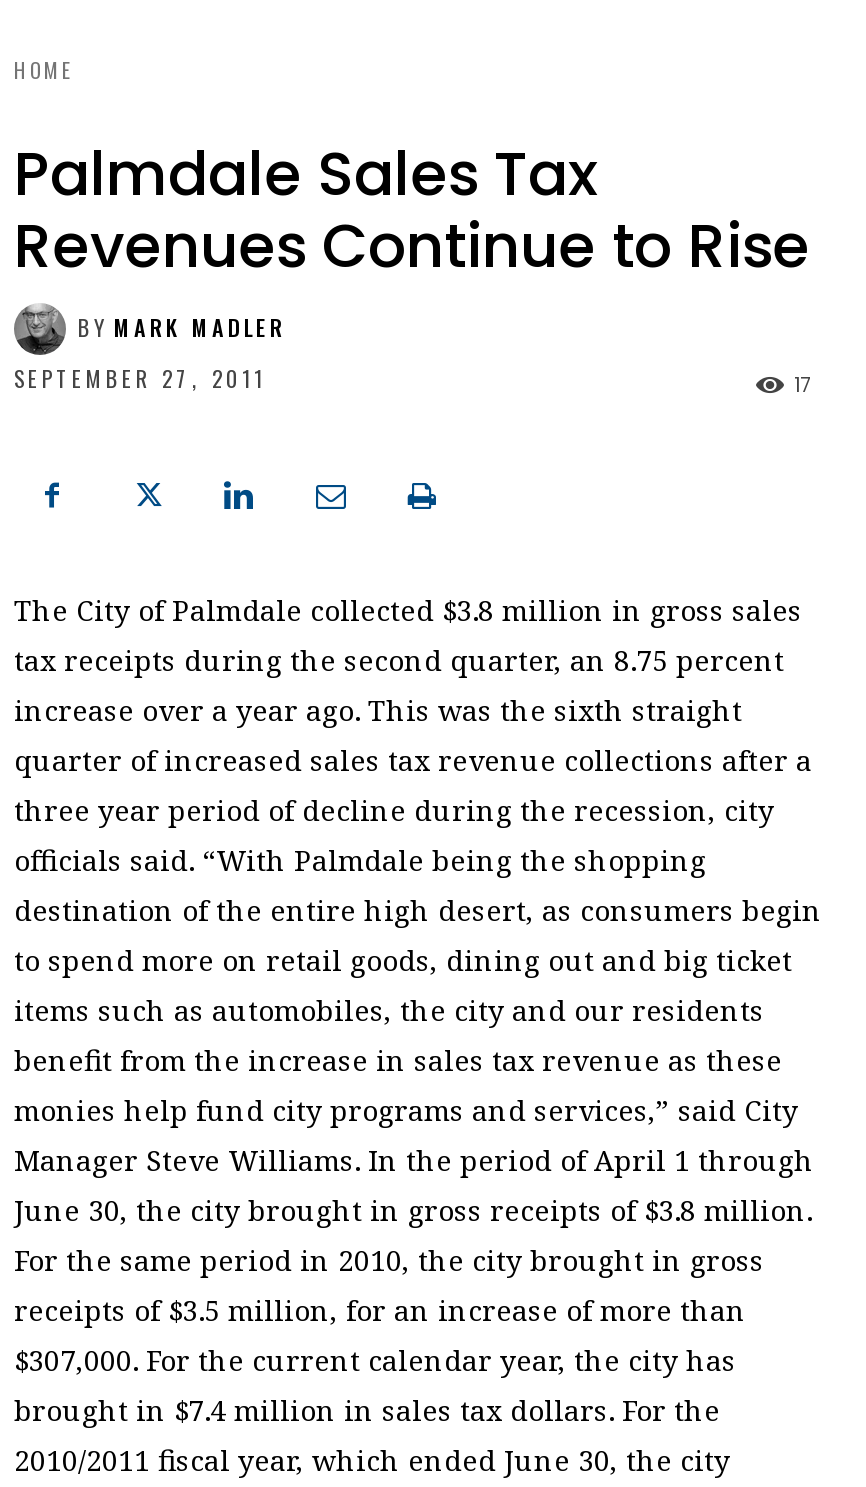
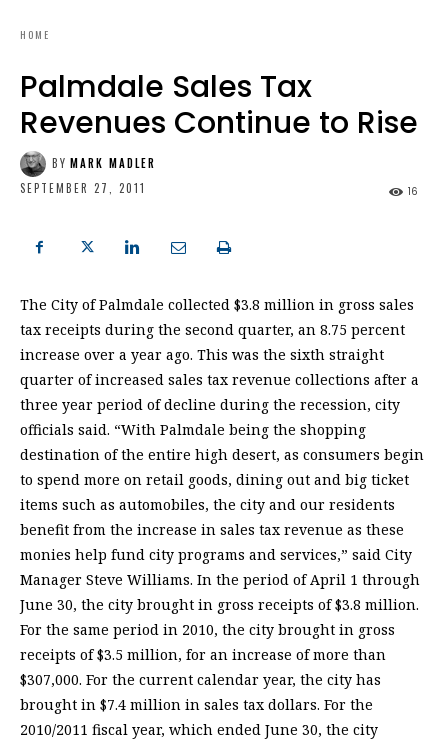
[794,369,810,399] 17 -> [408,184,418,199] 16

